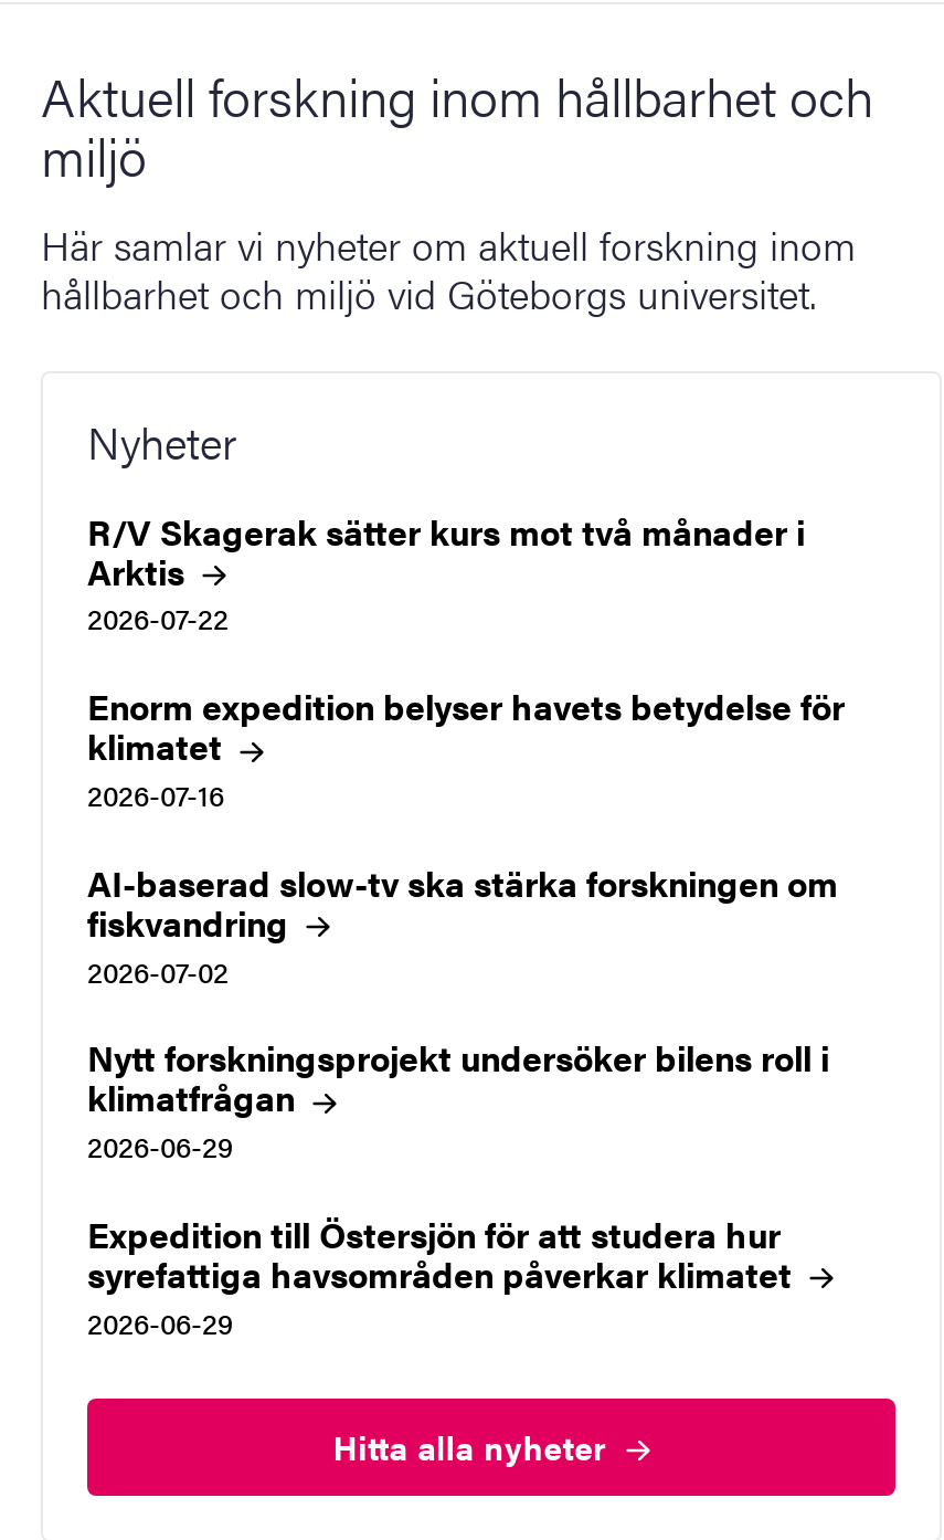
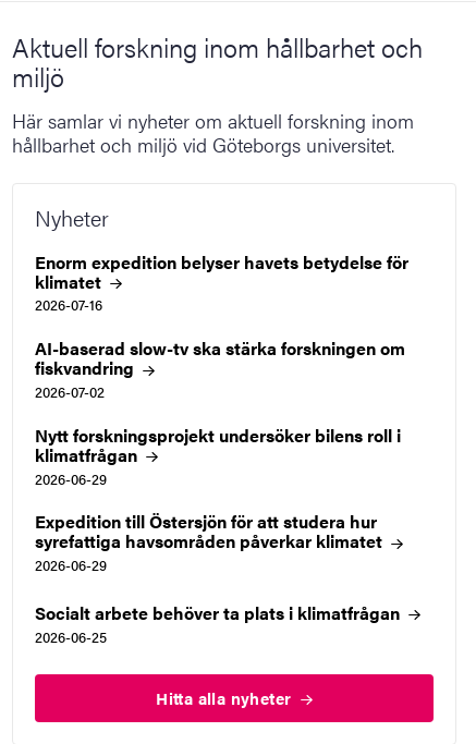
[87,506,805,639] R/V Skagerak sätter kurs mot två månader i | Arktis | 2026-07-22 -> none
moved [87,681,845,1342] -> [35,249,408,575]: Enorm expedition belyser havets betydelse för | klimatet | 2026-07-16 | ... | syrefattiga havsområden påverkar klimatet | 2026-06-29
none -> [35,600,404,647] Socialt arbete behöver ta plats i klimatfrågan | 2026-06-25

